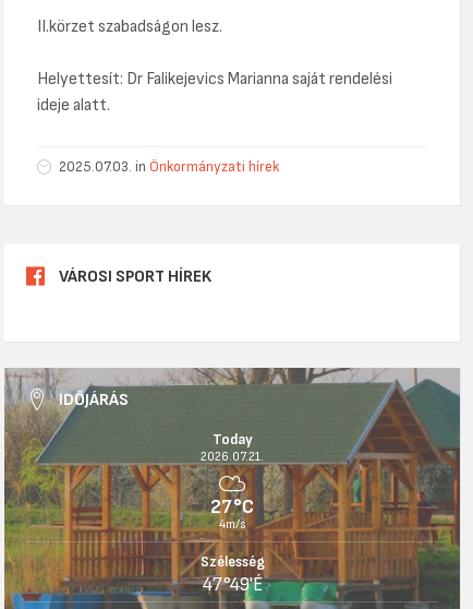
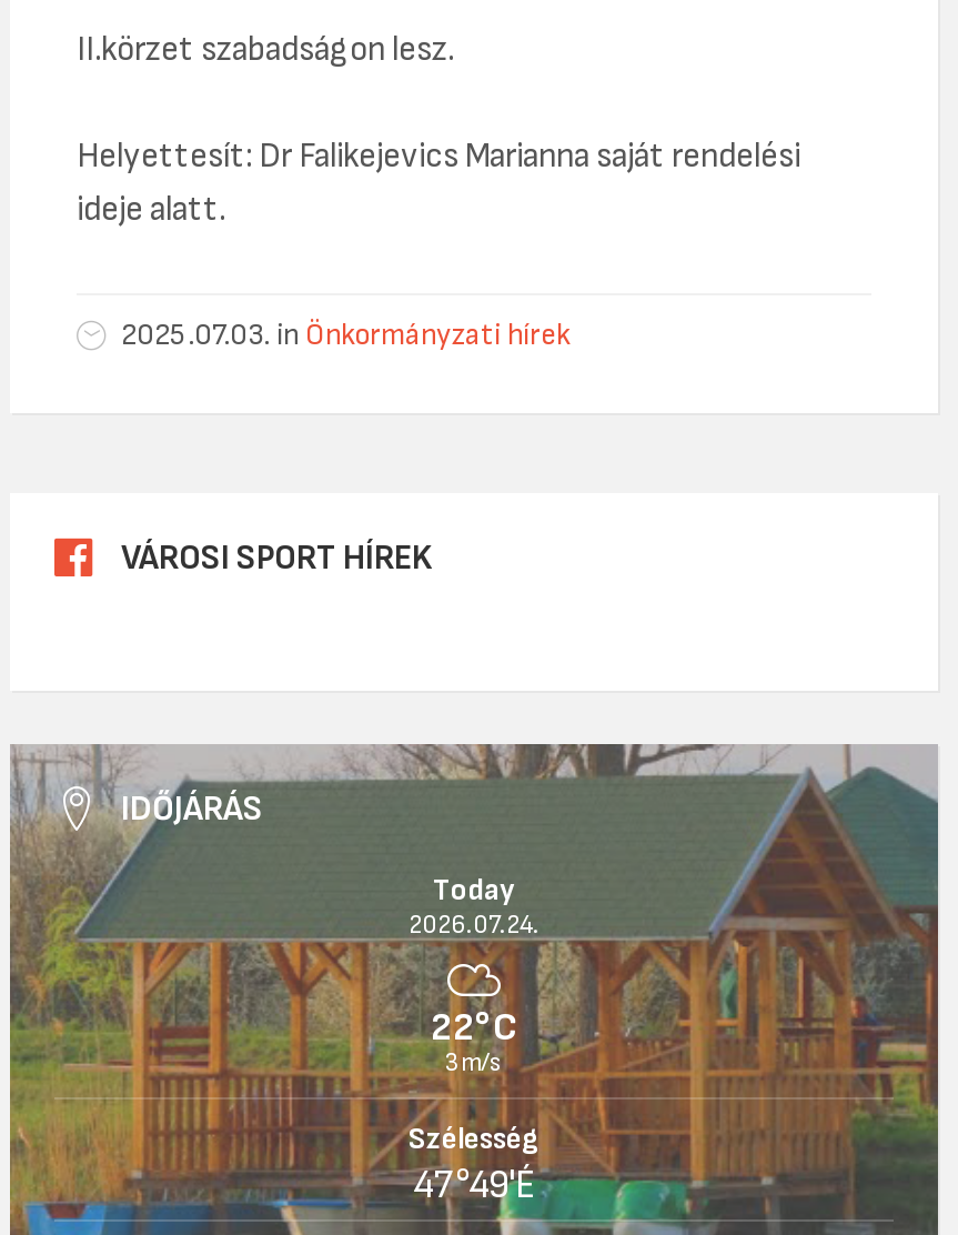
[201,449,264,465] 2026.07.21. -> [409,909,539,943] 2026.07.24.
[210,496,254,533] 27°C | 4m/s -> [431,1005,517,1080] 22°C | 3m/s

